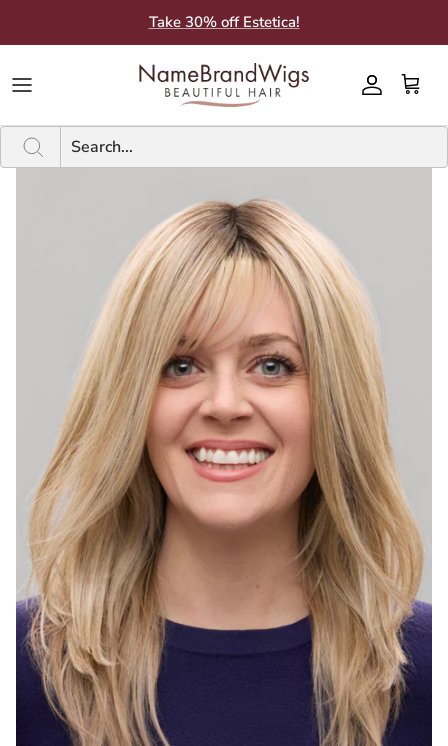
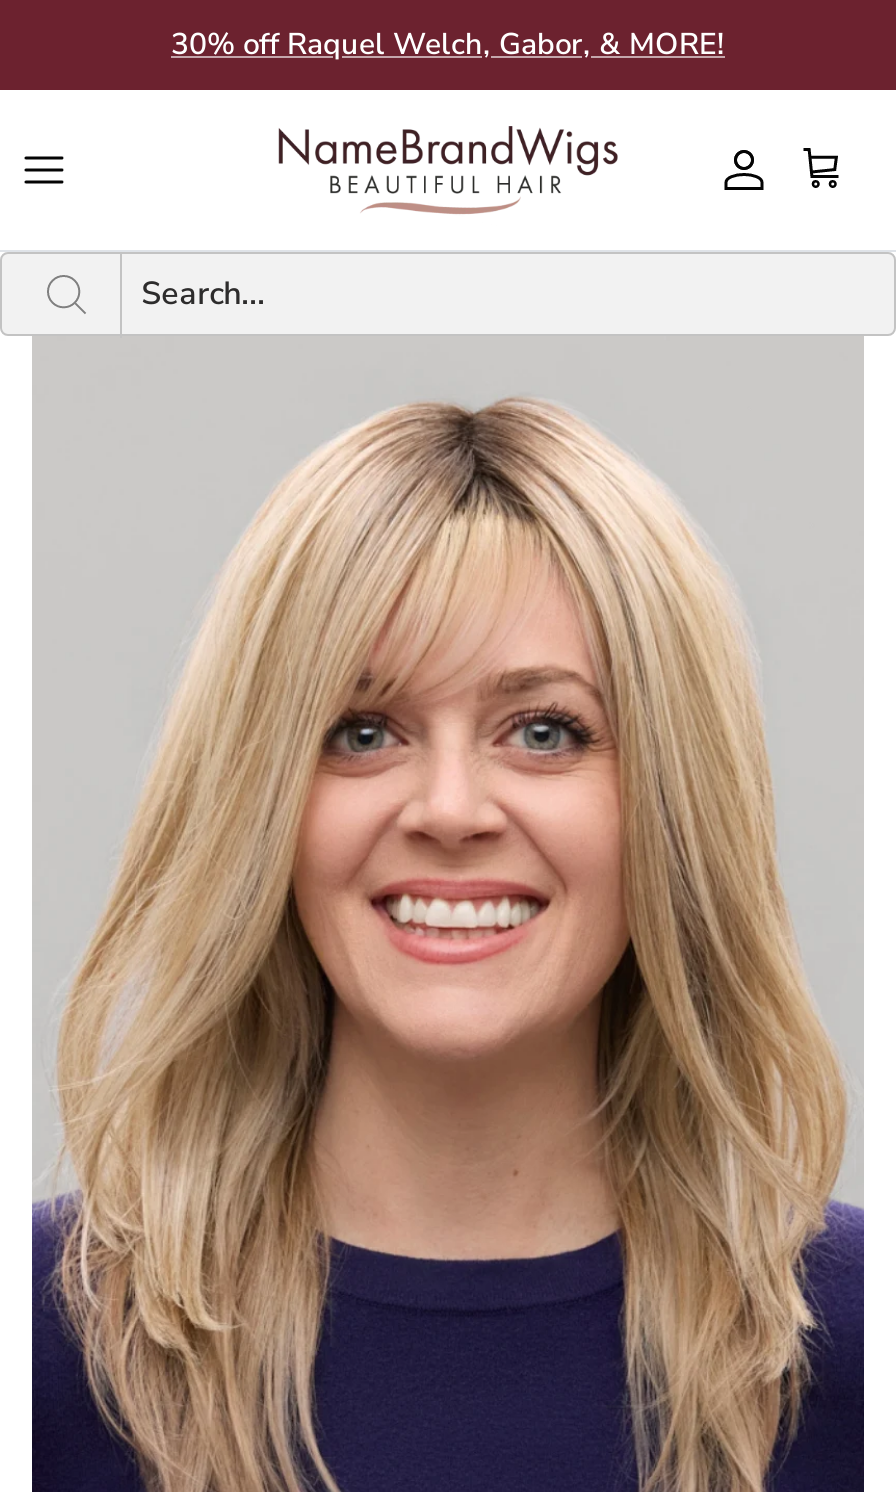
[148,12,299,32] Take 30% off Estetica! -> [171,24,725,64] 30% off Raquel Welch, Gabor, & MORE!

